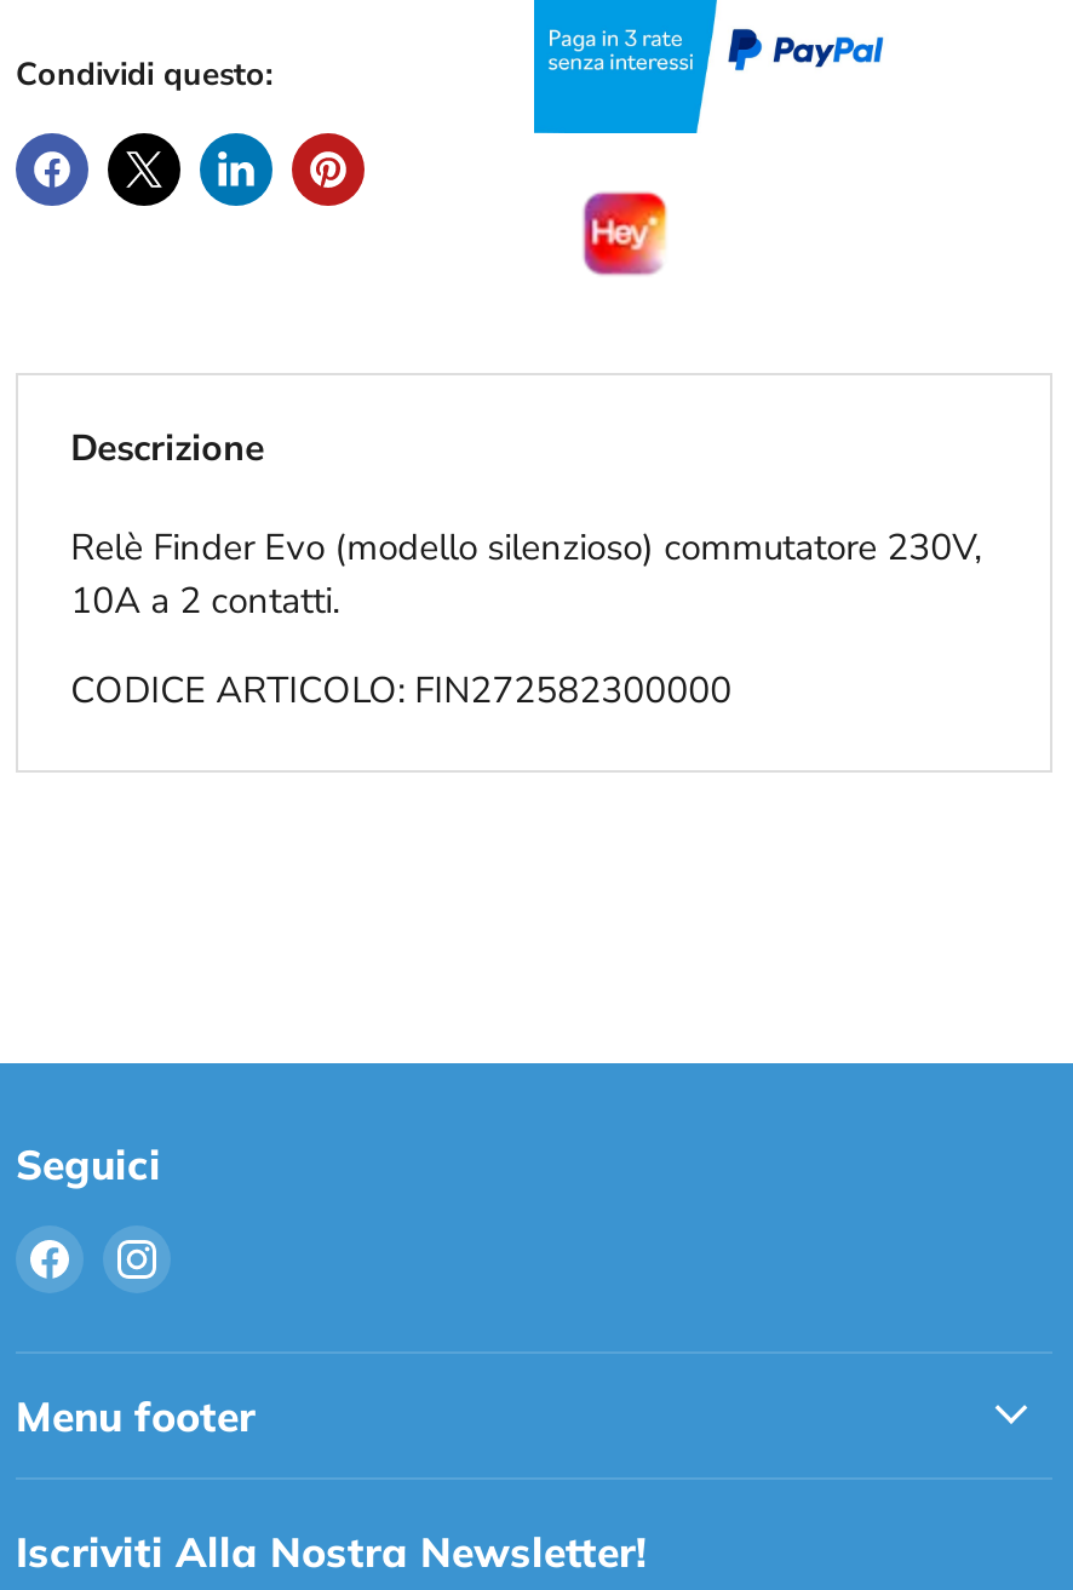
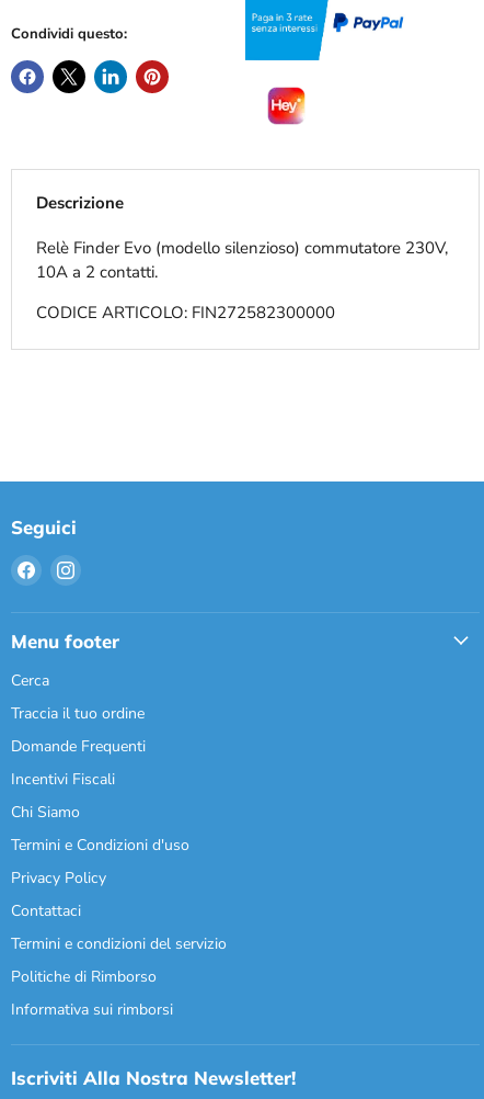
none -> [11,670,227,1020] Cerca | Traccia il tuo ordine | Domande Frequenti | Incentivi Fiscali | Chi Siamo | Termini e Condizioni d'uso | Privacy Policy | Contattaci | Termini e condizioni del servizio | Politiche di Rimborso | Informativa sui rimborsi

